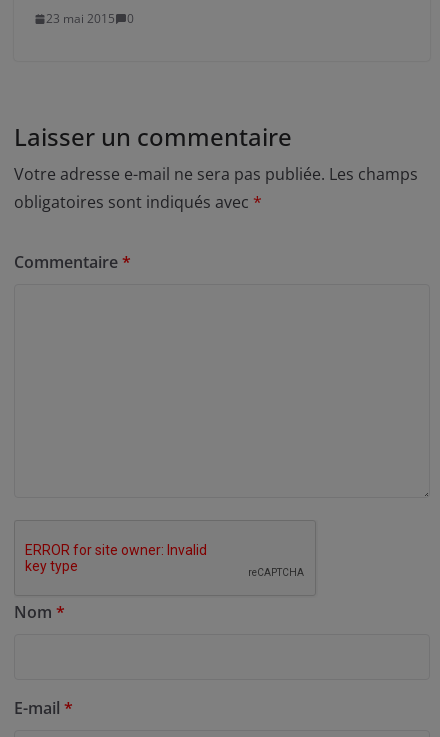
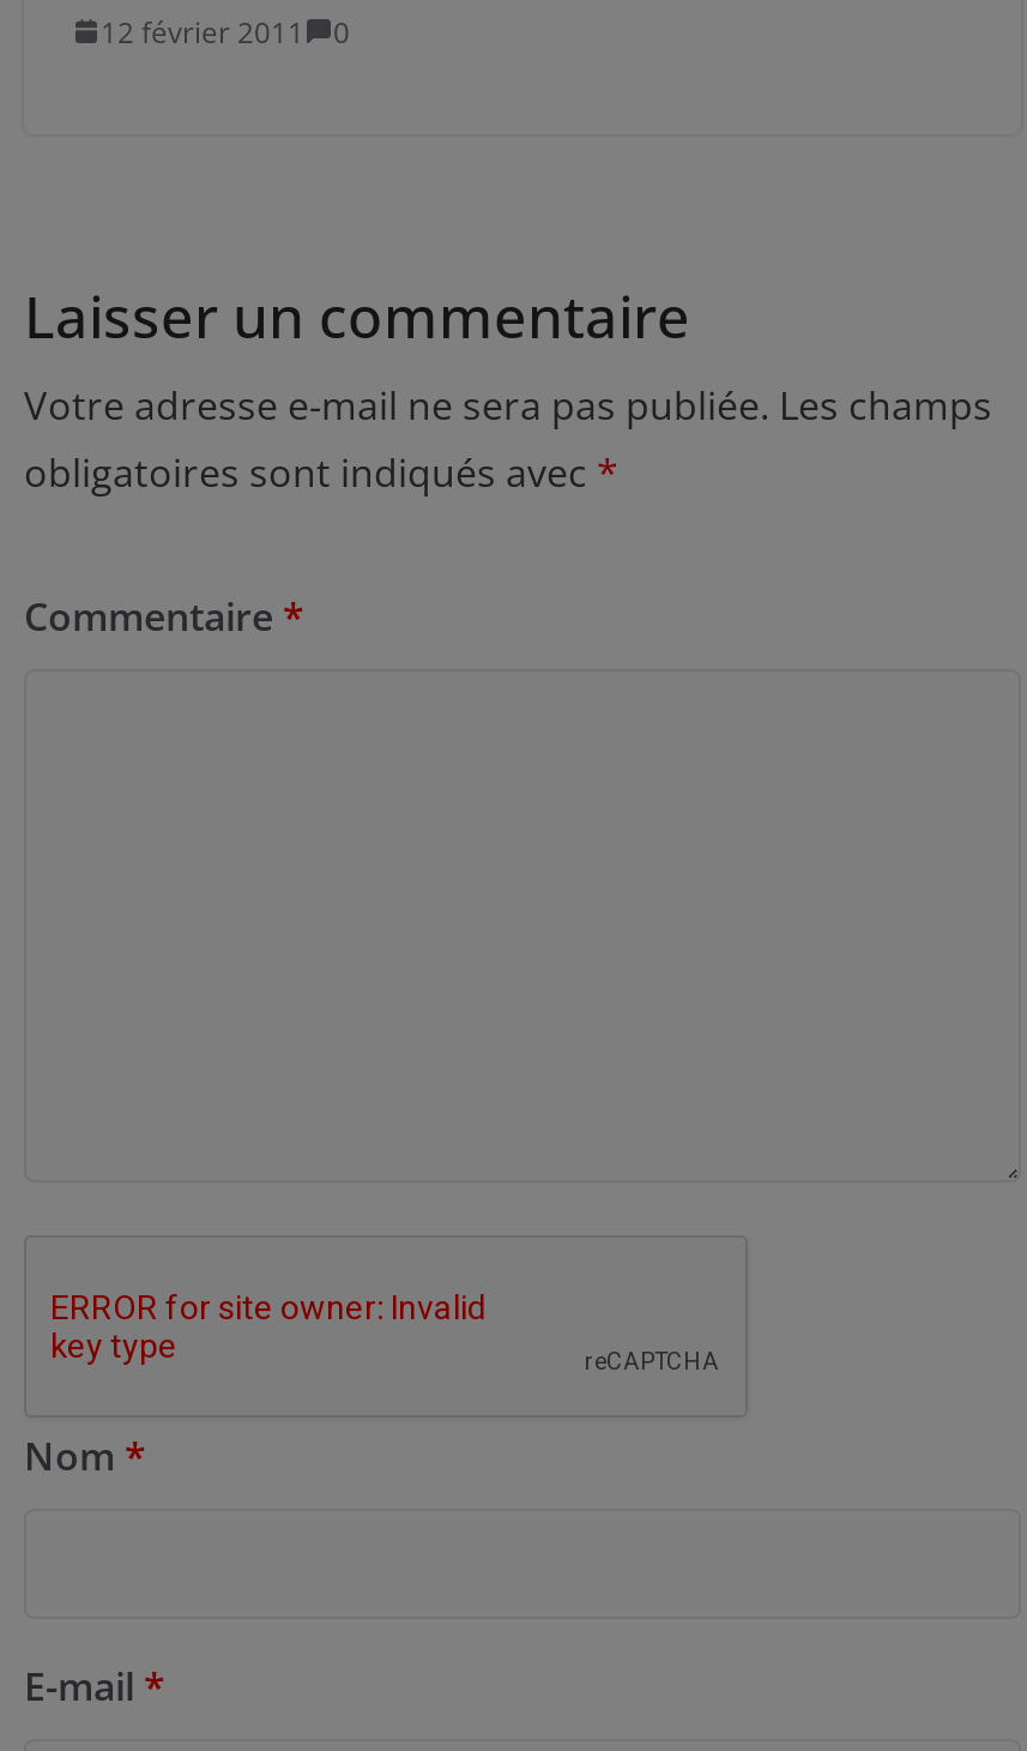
[46,10,134,27] 23 mai 2015 0 -> [101,11,350,52] 12 février 2011 0

